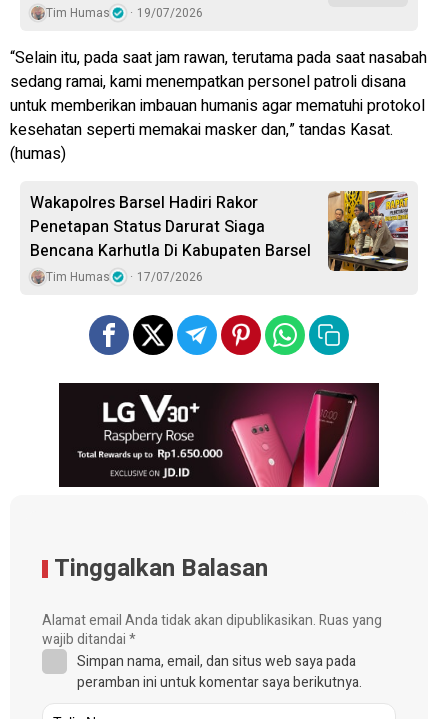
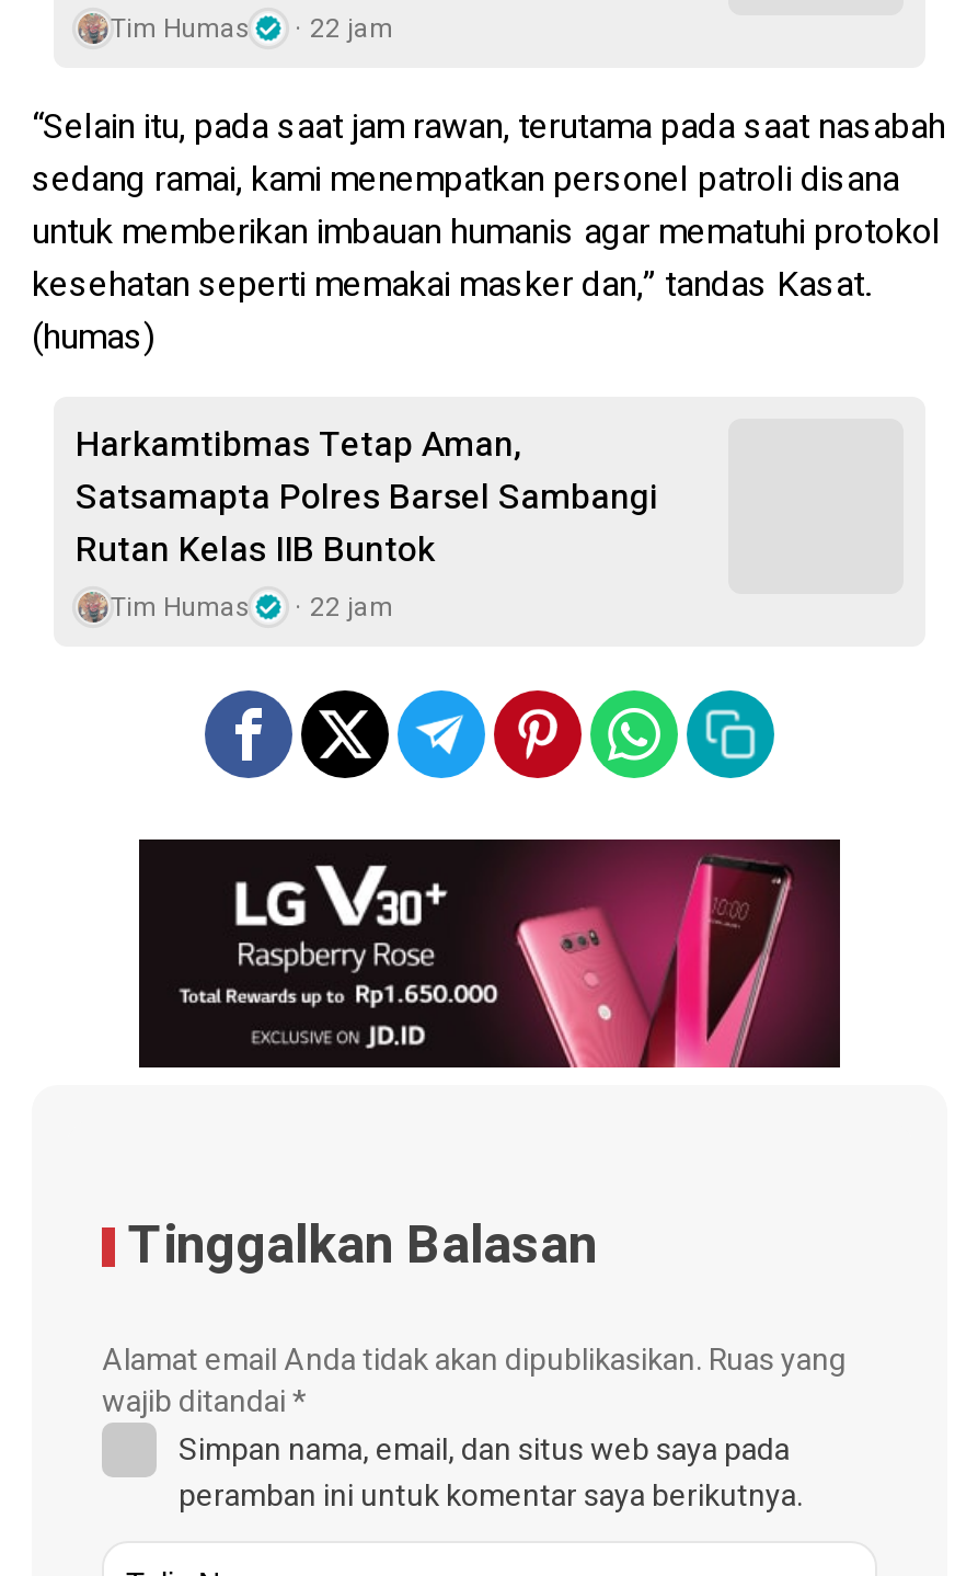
[46,4,203,22] Tim Humas 19/07/2026 -> [111,8,393,48] Tim Humas 22 jam
[30,191,311,263] Wakapolres Barsel Hadiri Rakor | Penetapan Status Darurat Siaga | Bencana Karhutla Di Kabupaten Barsel -> [76,418,658,576] Harkamtibmas Tetap Aman, | Satsamapta Polres Barsel Sambangi | Rutan Kelas IIB Buntok
[327,190,409,272] [image] -> none
[46,268,203,286] Tim Humas 17/07/2026 -> [111,587,393,626] Tim Humas 22 jam

